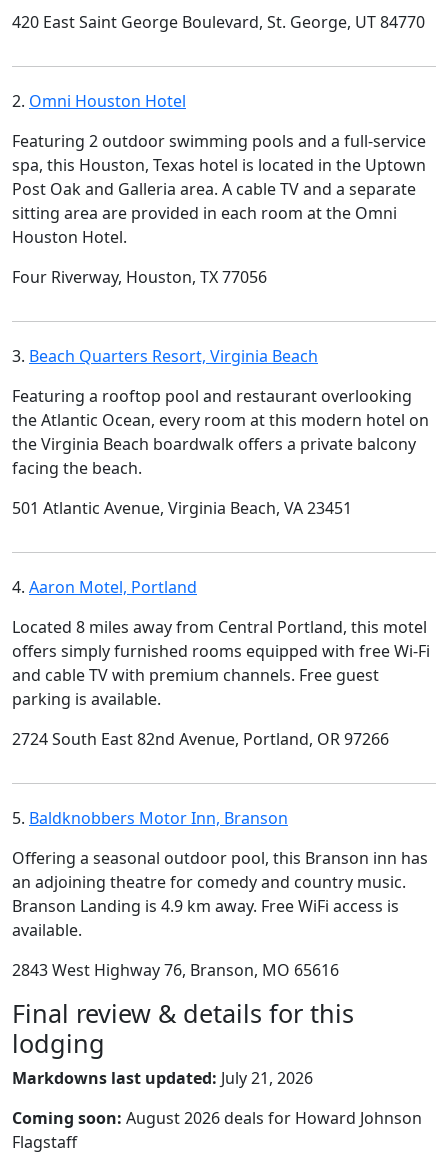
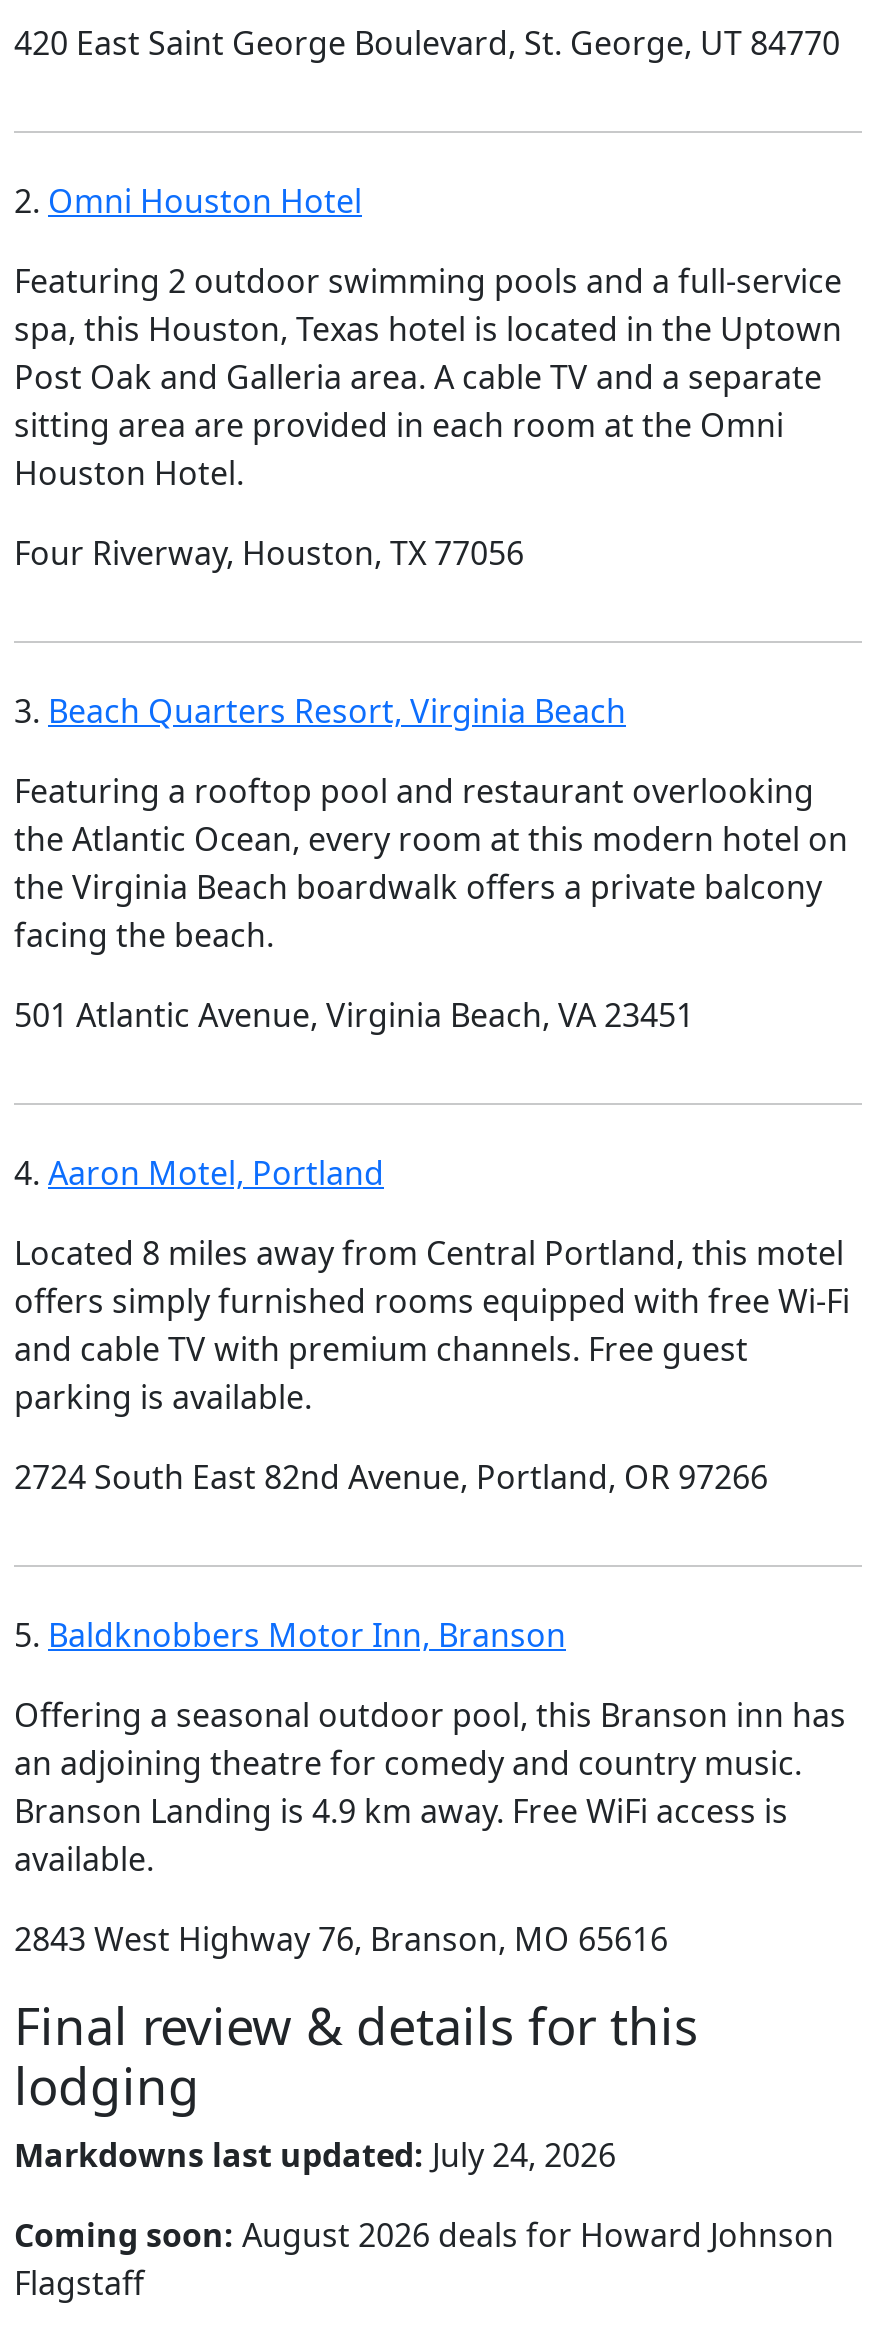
[12,1067,313,1089] Markdowns last updated: July 21, 2026 -> [14,2132,616,2176] Markdowns last updated: July 24, 2026

